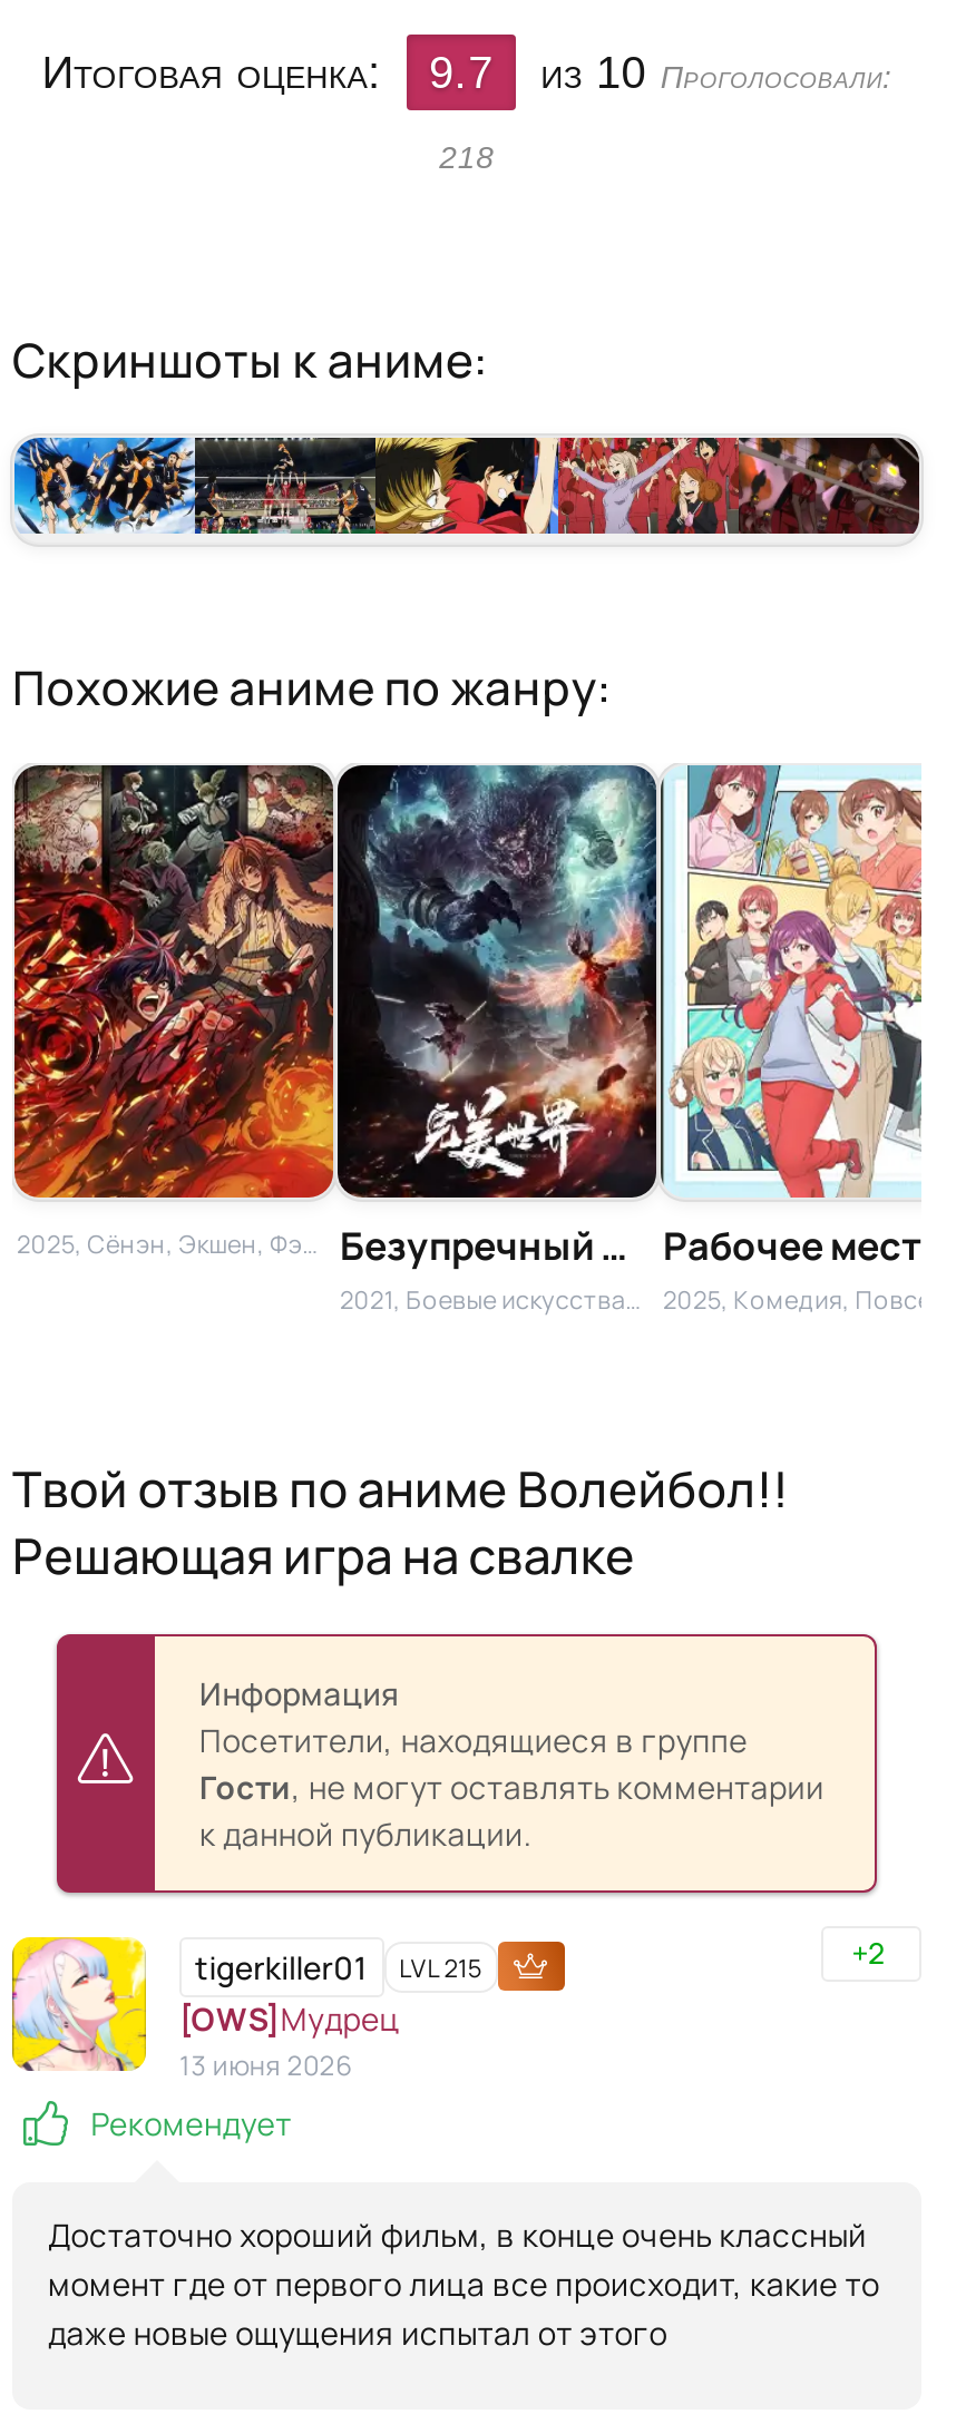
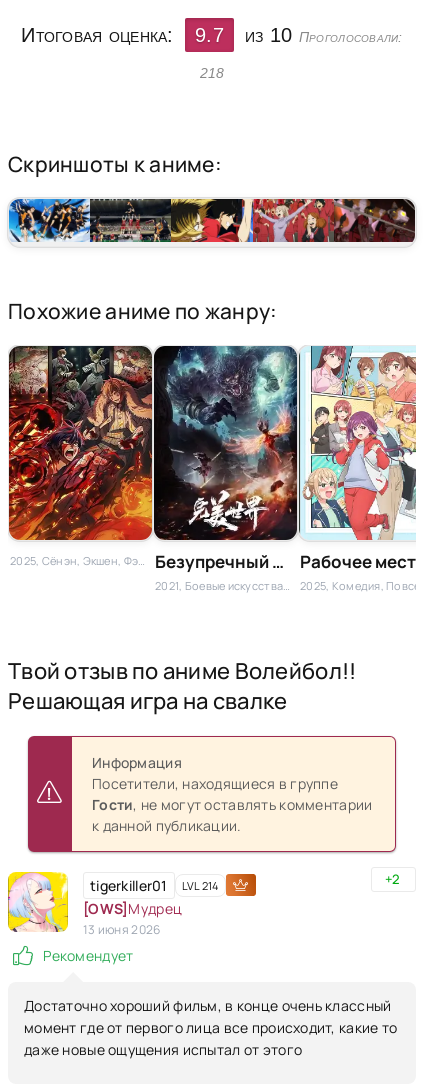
[195,1946,482,1988] tigerkiller01 LVL 215 -> [90,876,219,895] tigerkiller01 LVL 214

